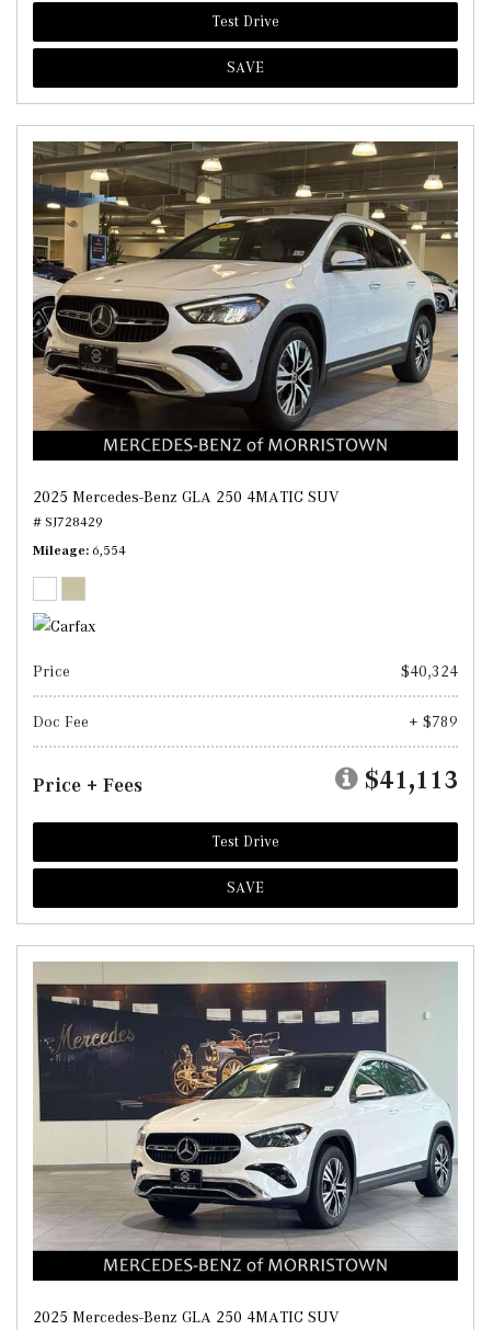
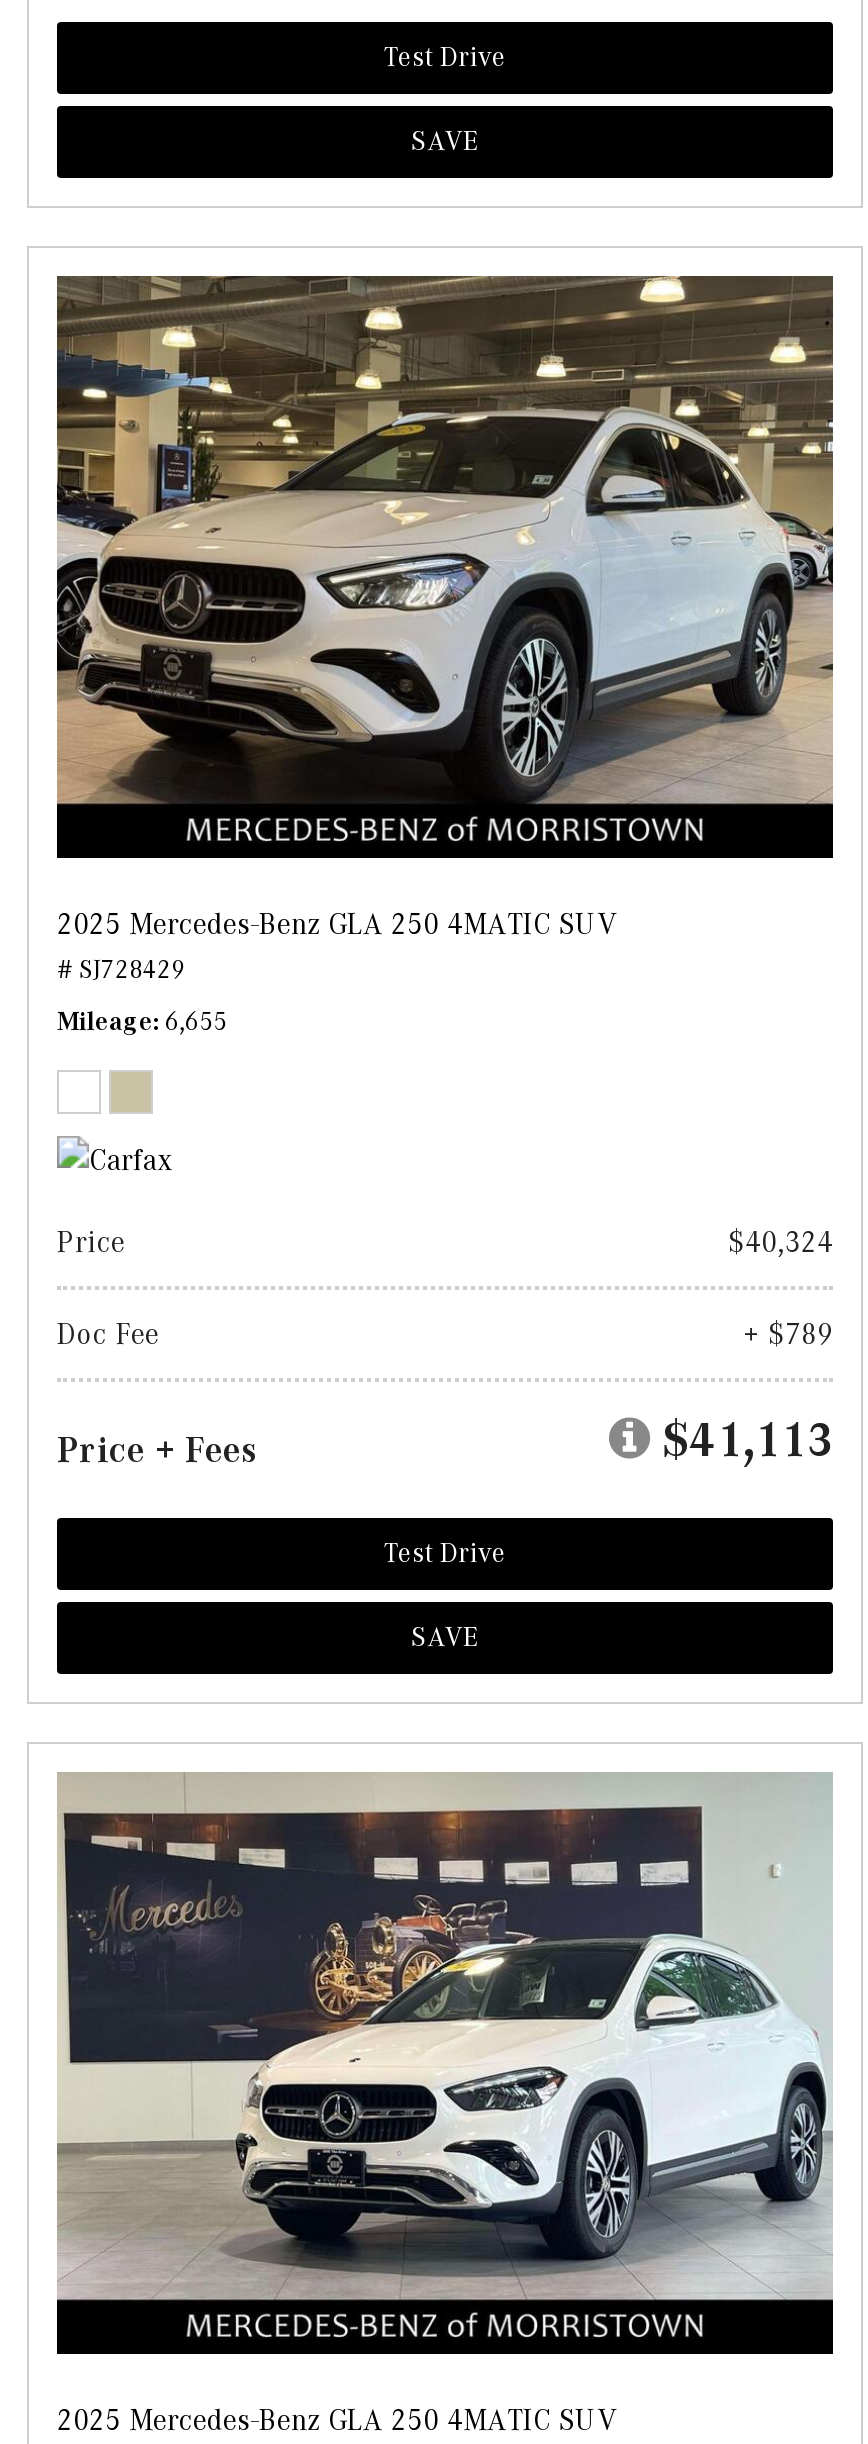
[33,542,126,558] Mileage 6,554 -> [57,1006,227,1036] Mileage 6,655

